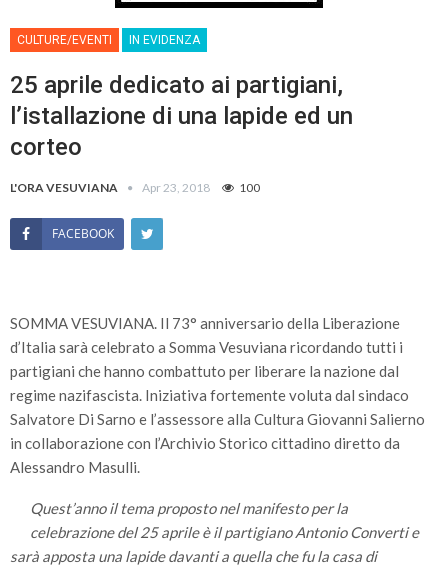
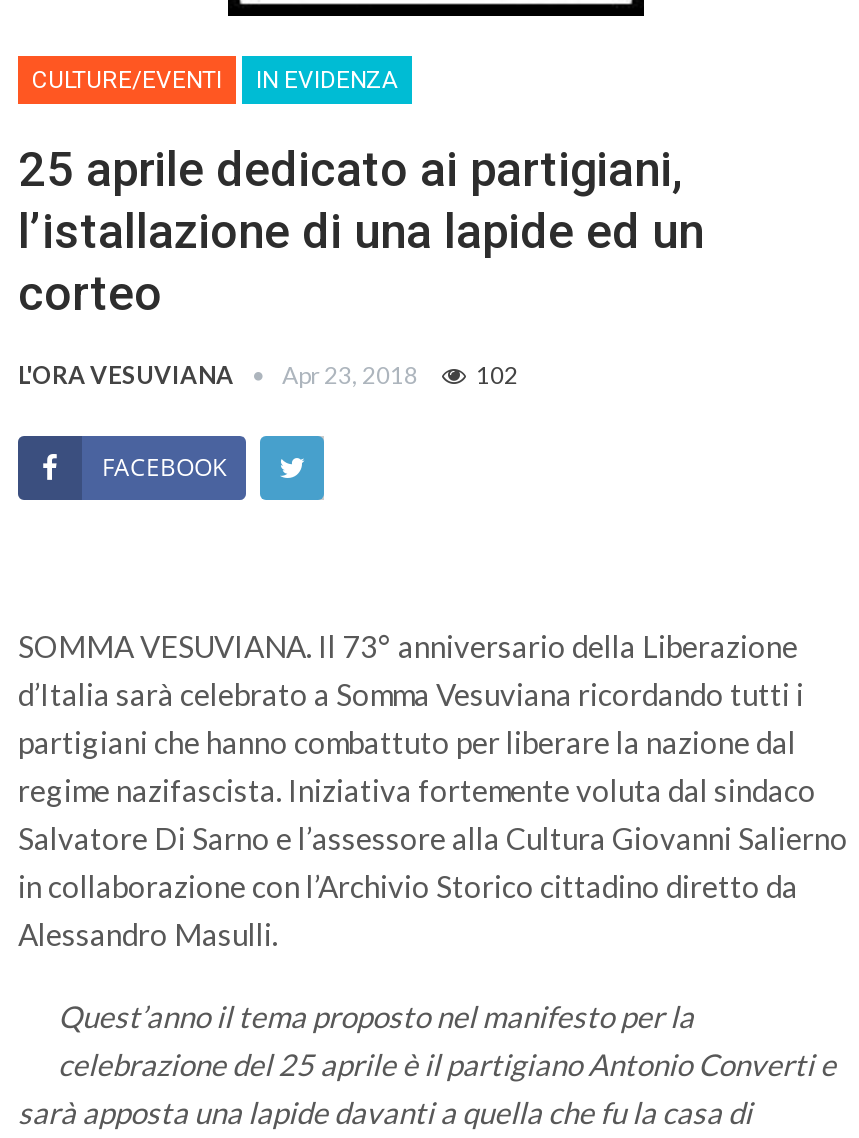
[10,180,260,195] L'ORA VESUVIANA Apr 23, 2018 100 -> [18,360,518,390] L'ORA VESUVIANA Apr 23, 2018 102

